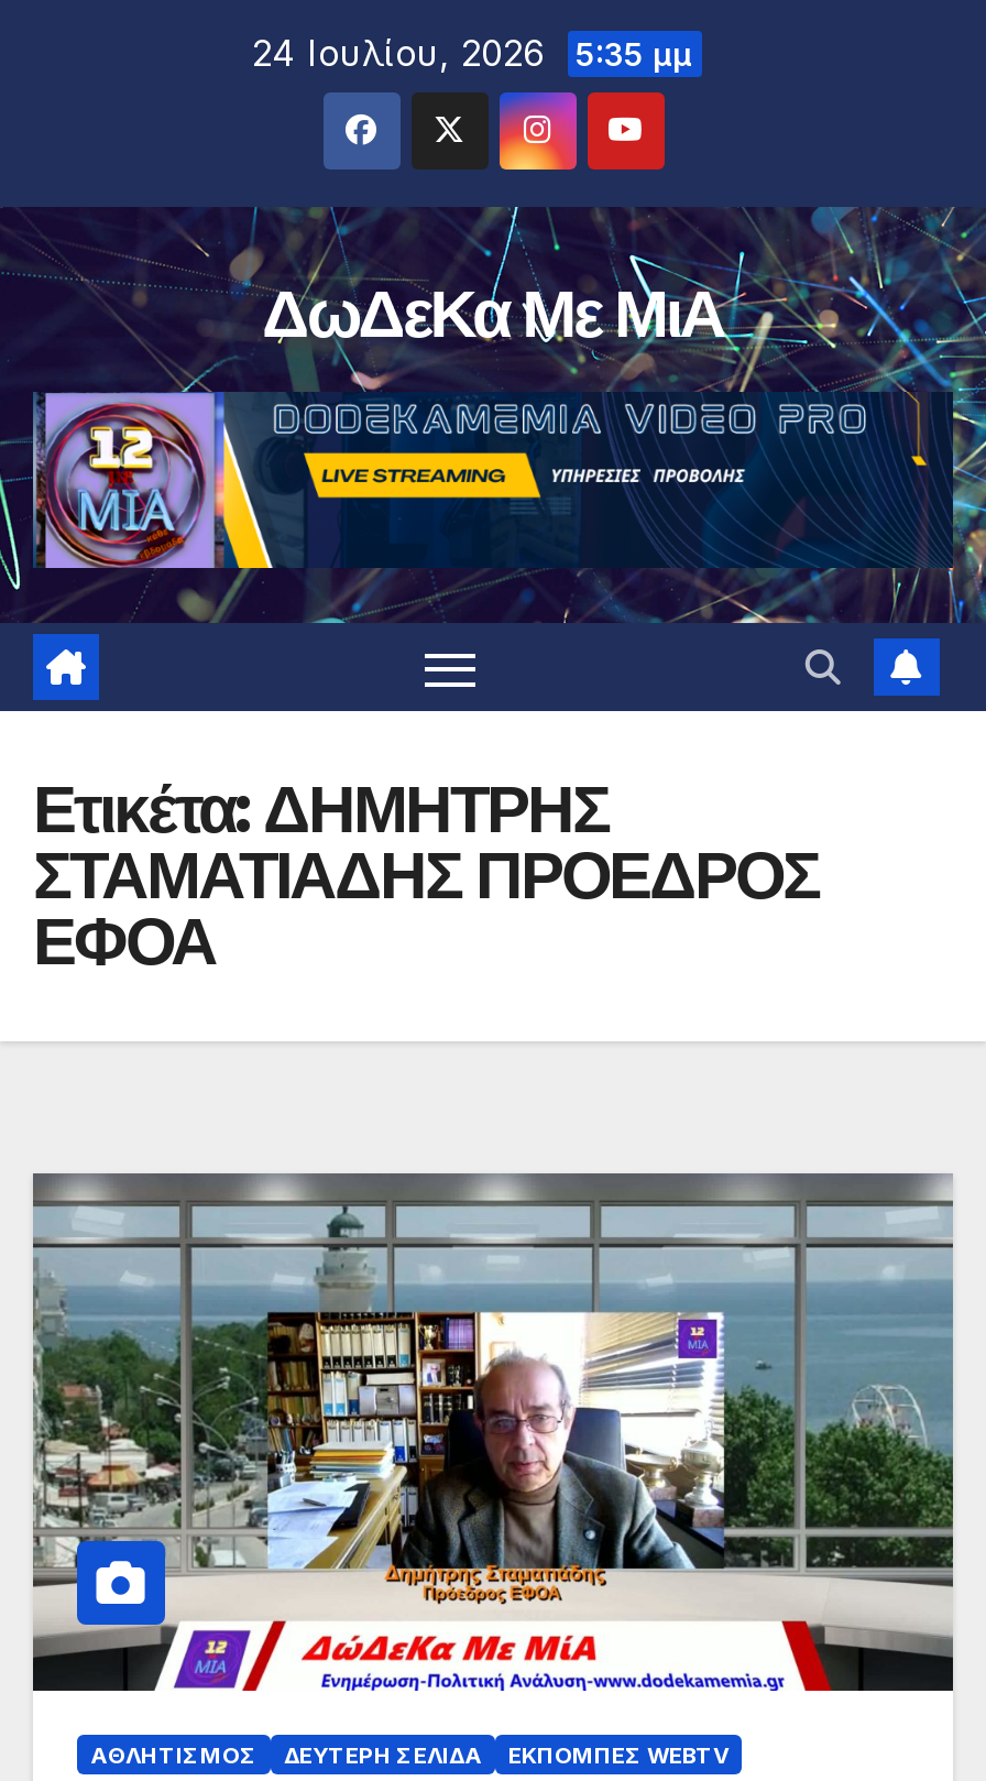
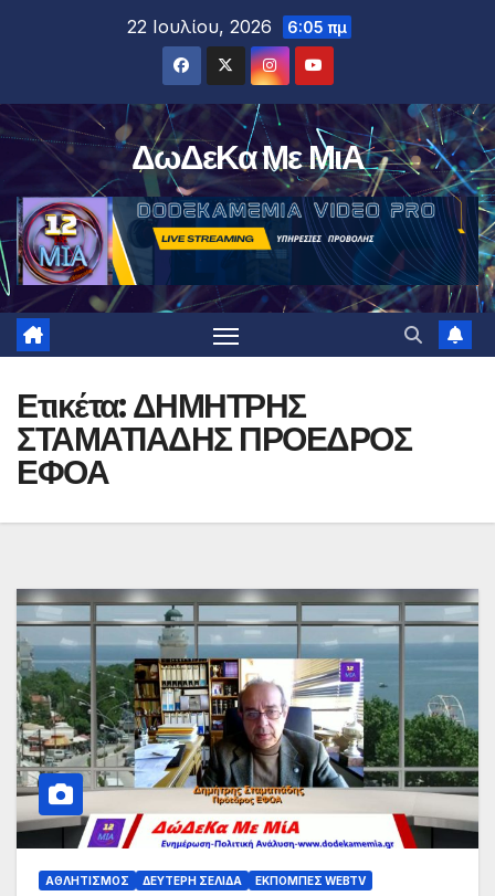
[252,31,692,75] 24 Ιουλίου, 2026 5:35 μμ -> [127,15,347,38] 22 Ιουλίου, 2026 6:05 πμ

